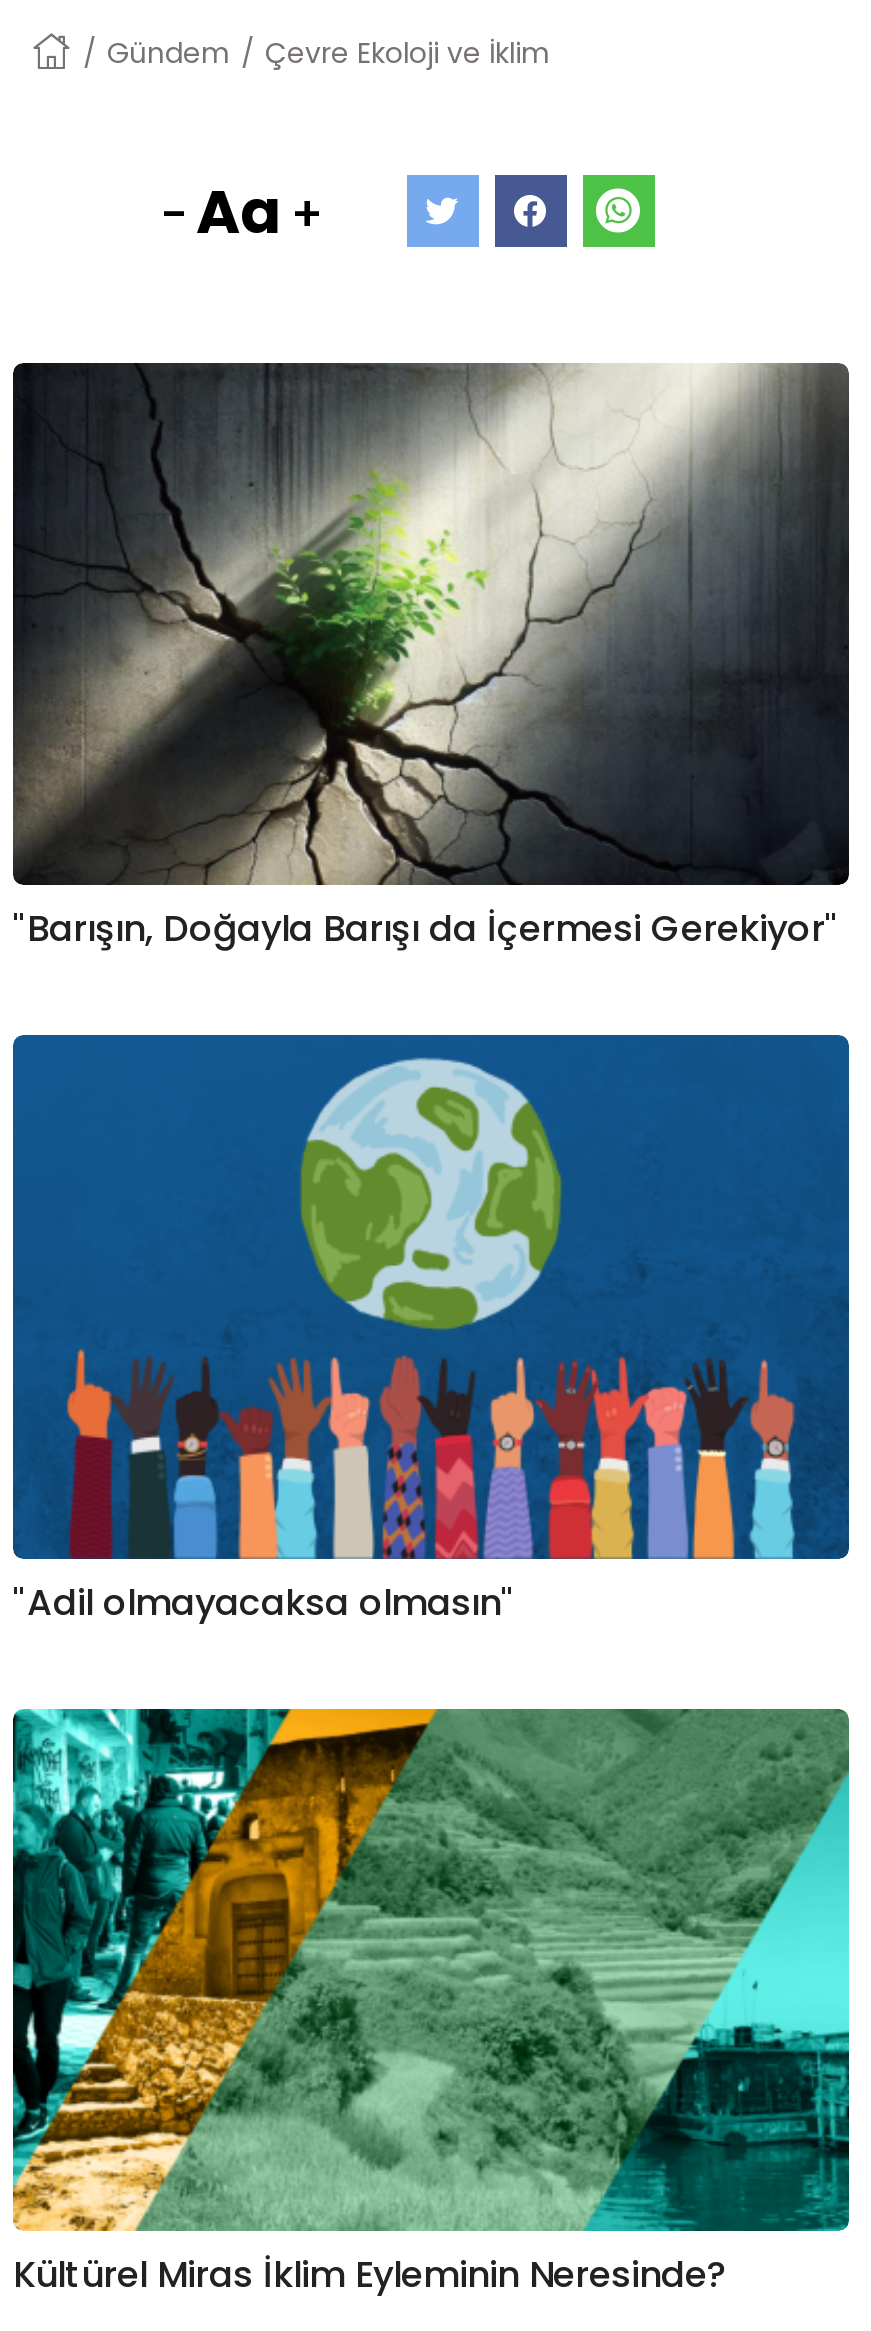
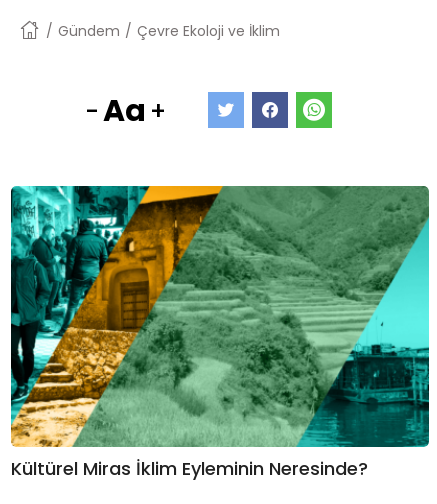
[11,361,851,954] [image] | "Barışın, Doğayla Barışı da İçermesi Gerekiyor" -> none
[11,1033,851,1626] [image] | "Adil olmayacaksa olmasın" -> none

